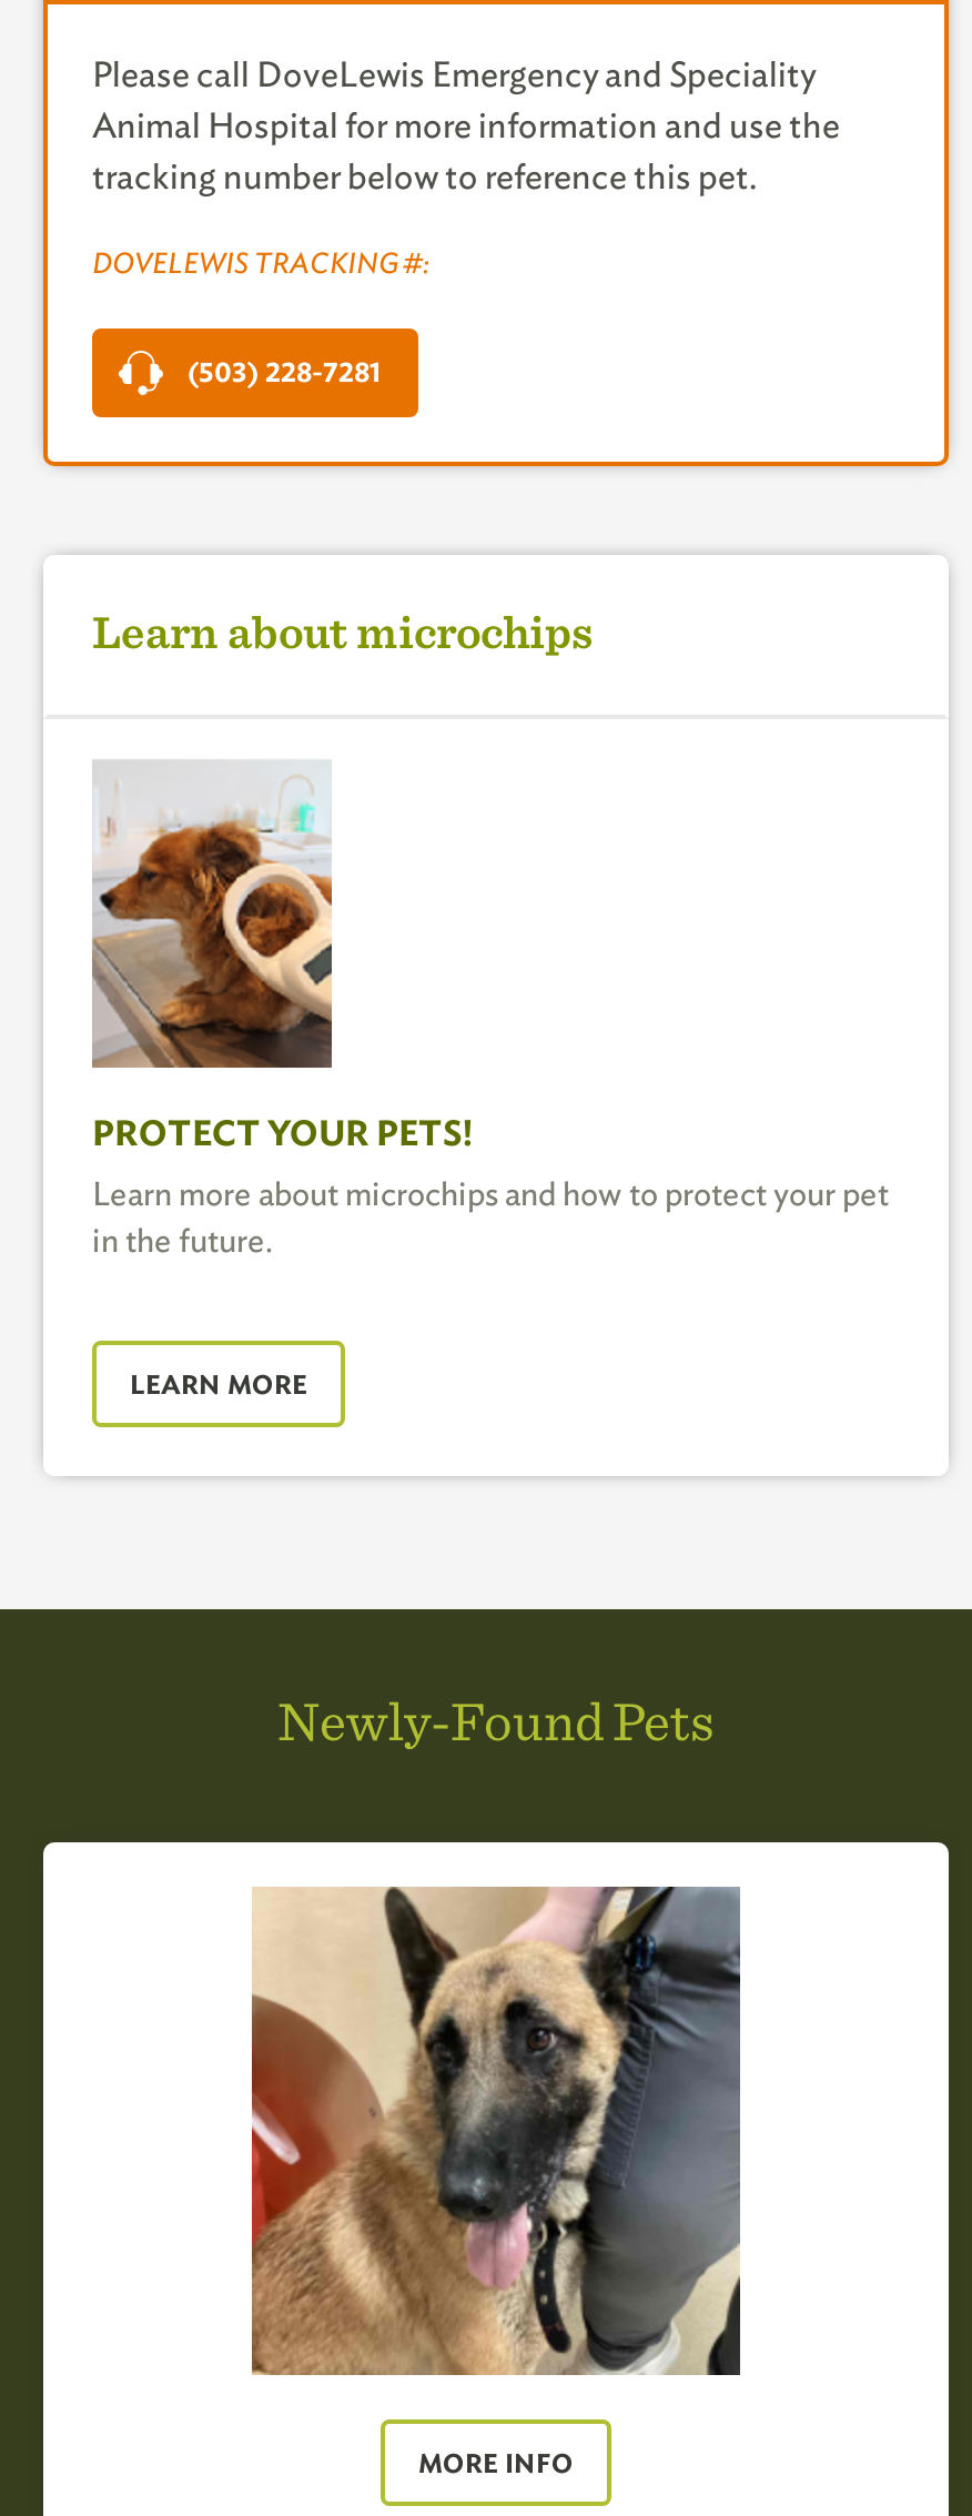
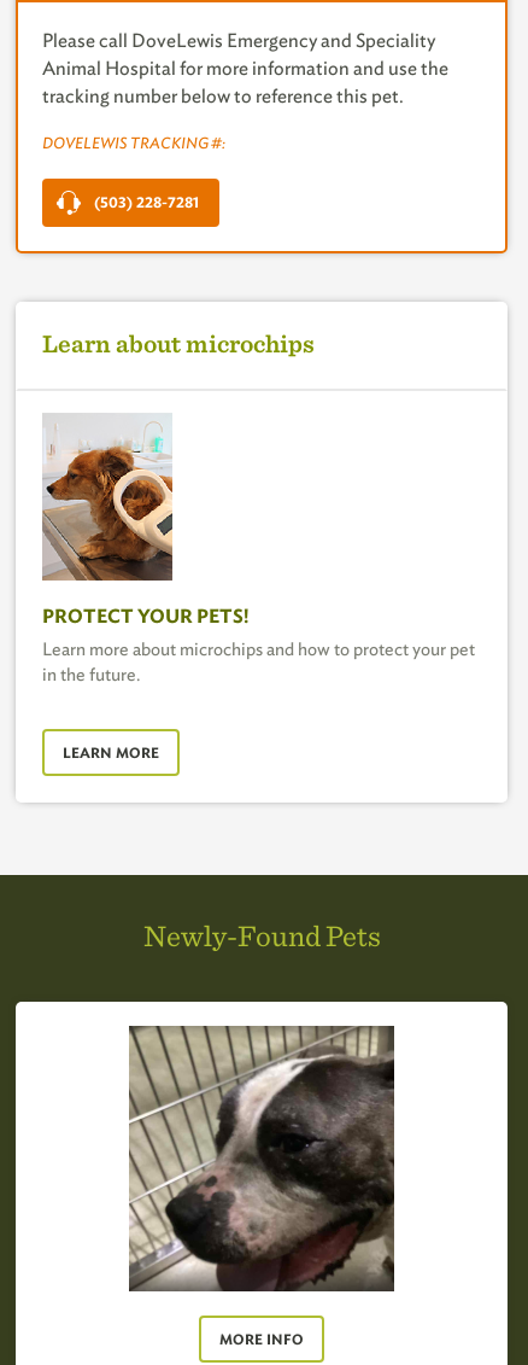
[250,1887,742,2377] [image] -> [128,1025,395,1293] [image]

